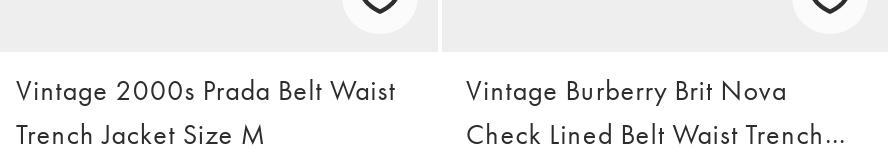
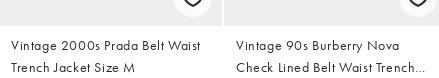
[466,71,787,107] Vintage Burberry Brit Nova -> [236,36,400,54] Vintage 90s Burberry Nova

